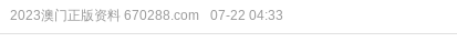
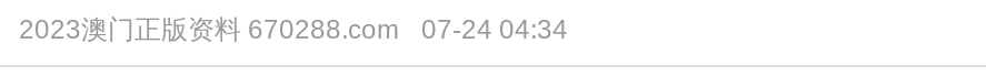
[10,8,283,23] 2023澳门正版资料 670288.com 07-22 04:33 -> [19,14,568,45] 2023澳门正版资料 670288.com 07-24 04:34

